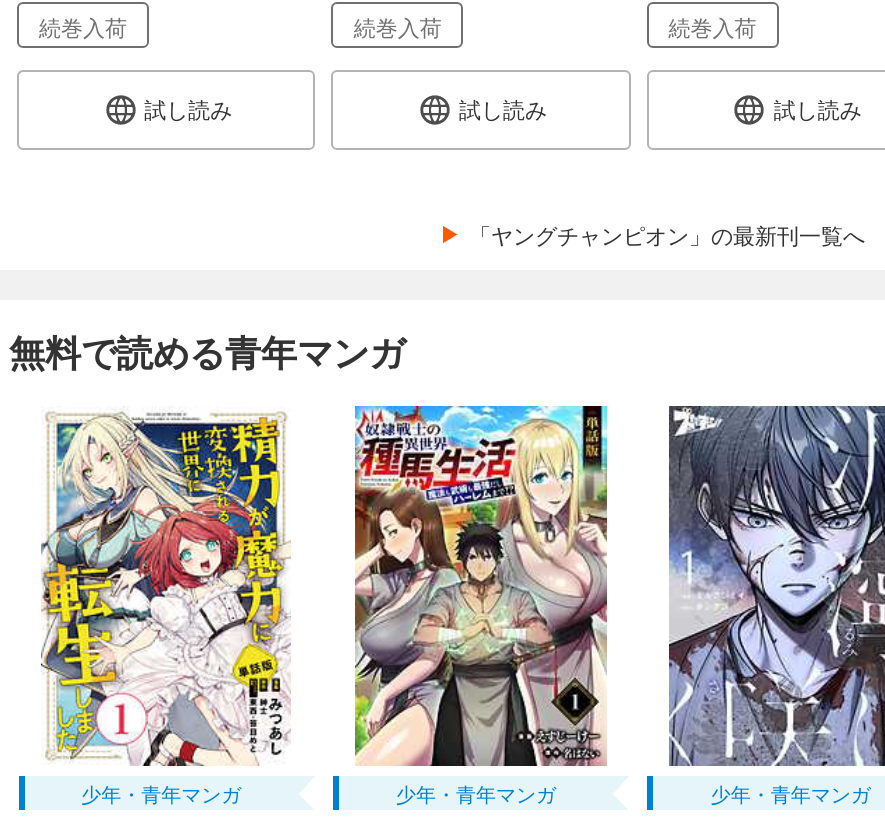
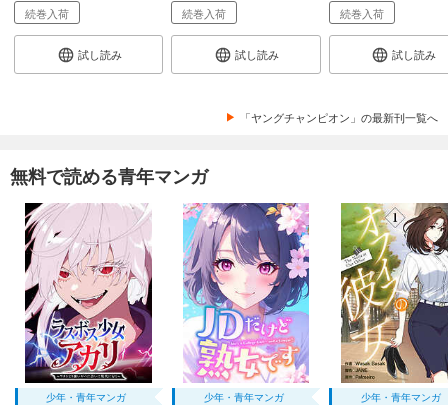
[39,406,293,768] [image] -> [24,202,153,384] [image]
[353,404,609,768] [image] -> [182,202,310,383] [image]
[667,404,879,768] [image] -> [340,202,445,383] [image]

